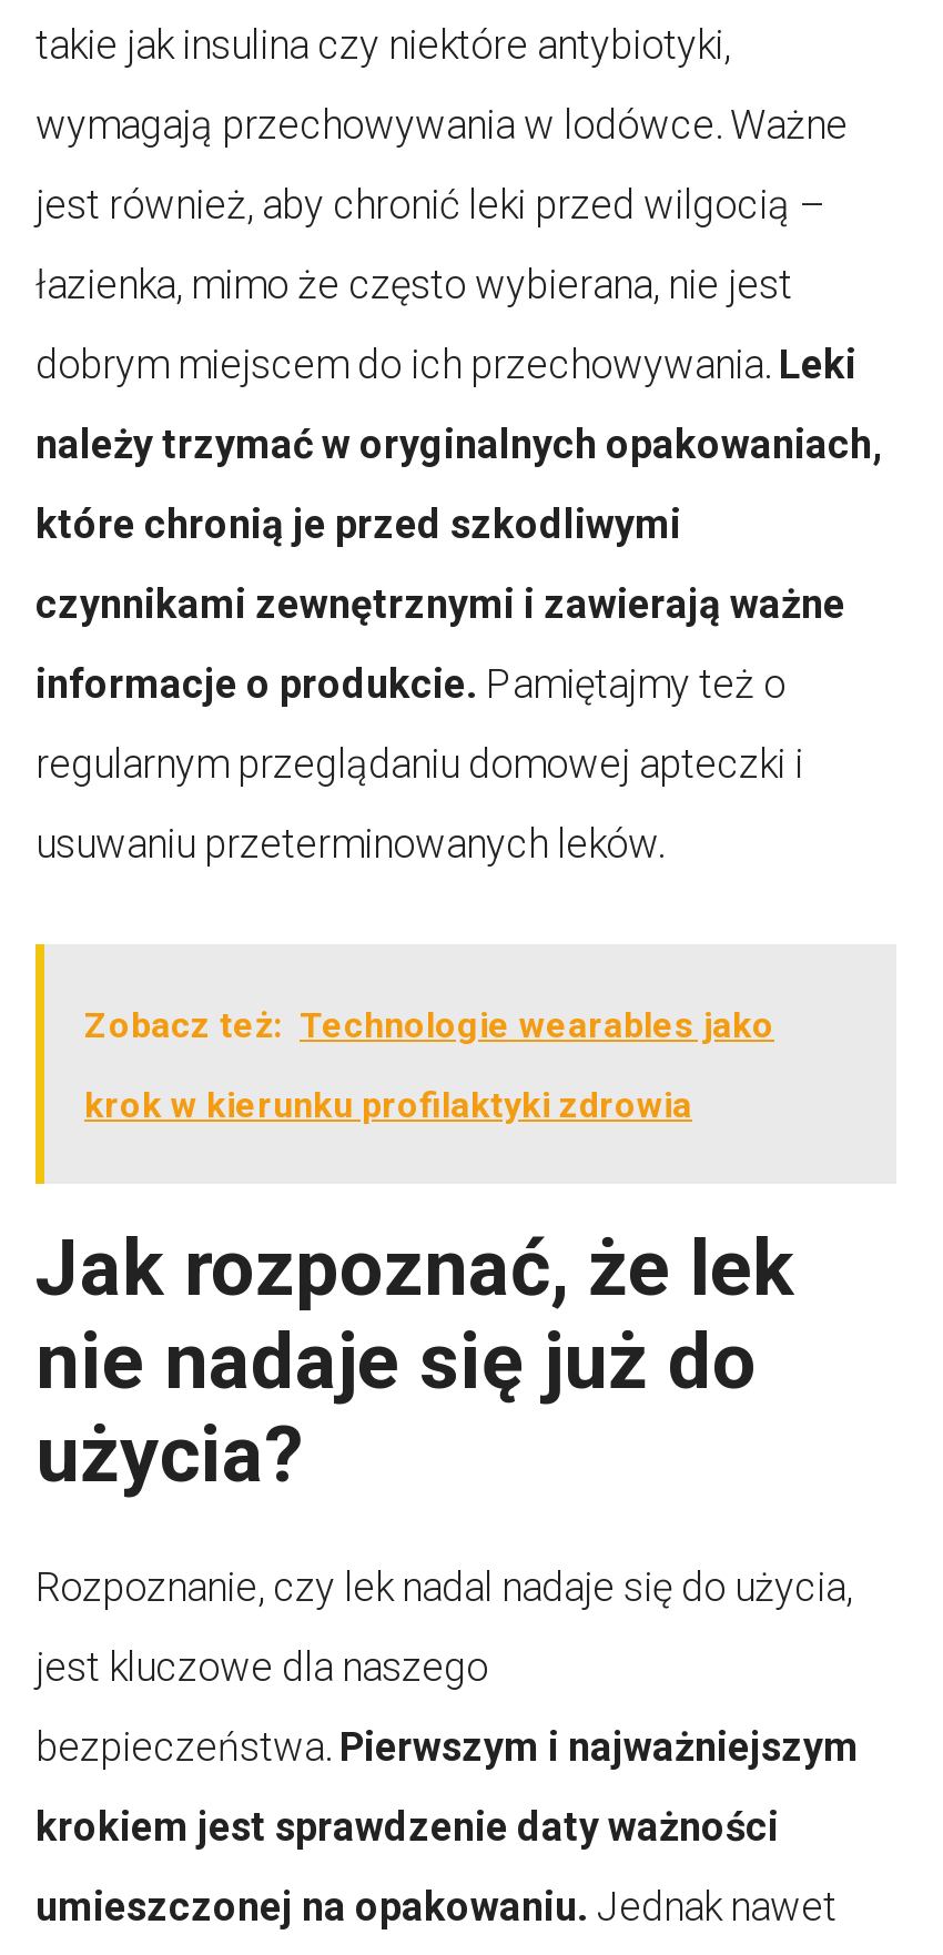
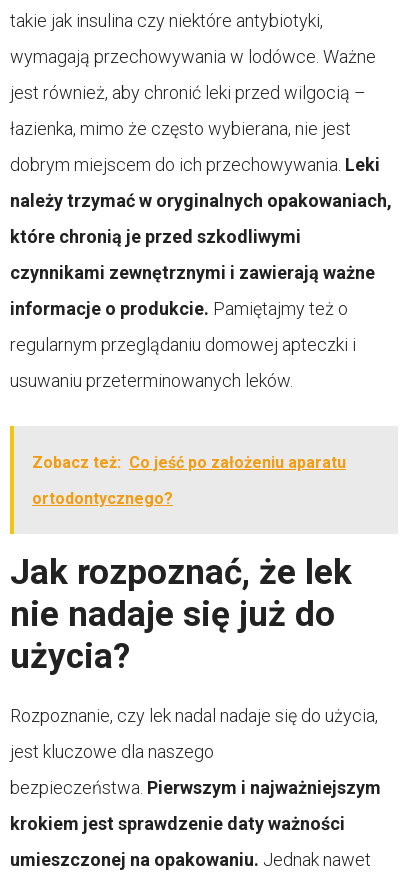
[84,1005,774,1047] Zobacz też: Technologie wearables jako -> [32,453,346,472] Zobacz też: Co jeść po założeniu aparatu
[84,1084,692,1127] krok w kierunku profilaktyki zdrowia -> [32,489,173,508] ortodontycznego?

